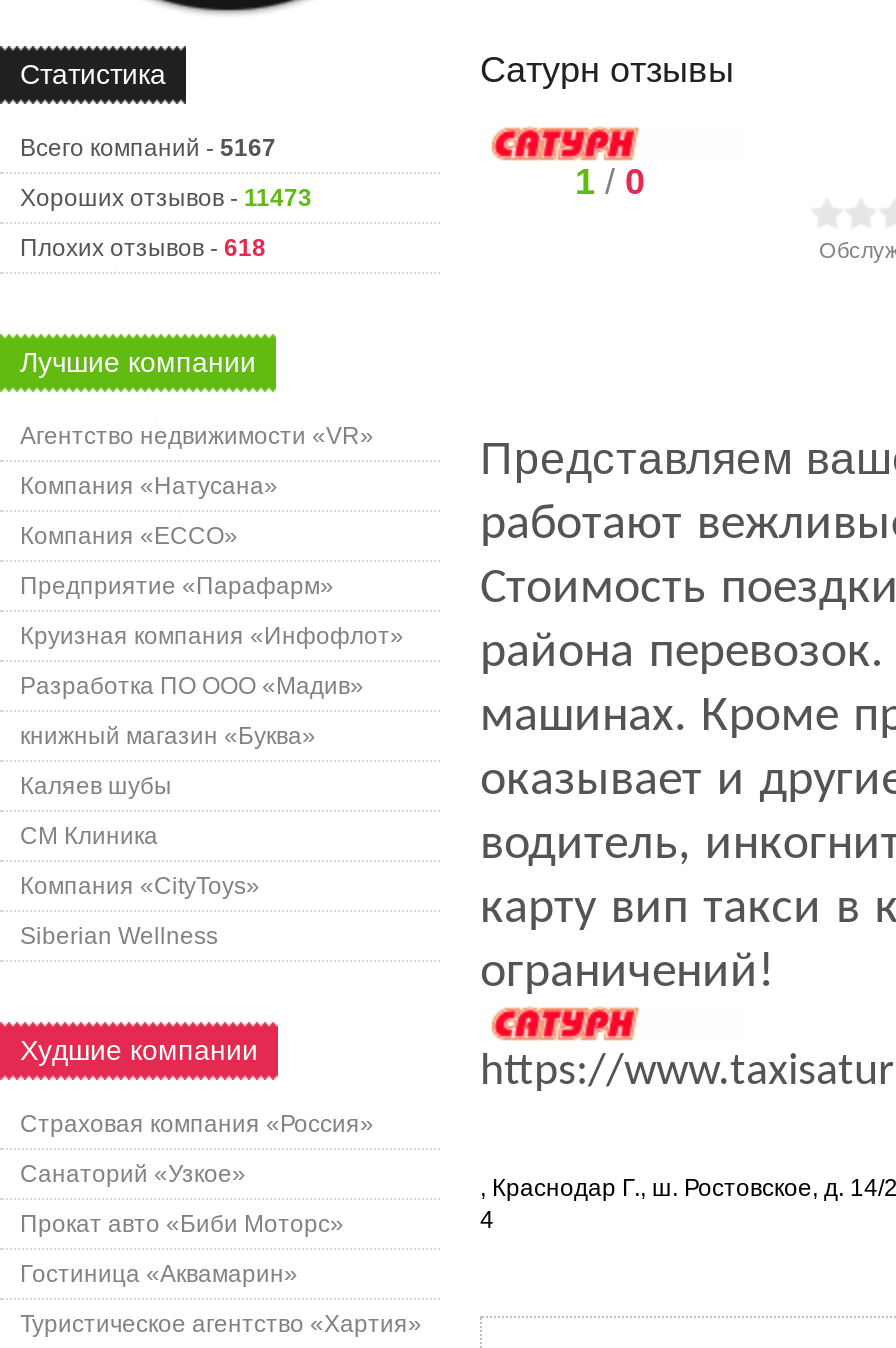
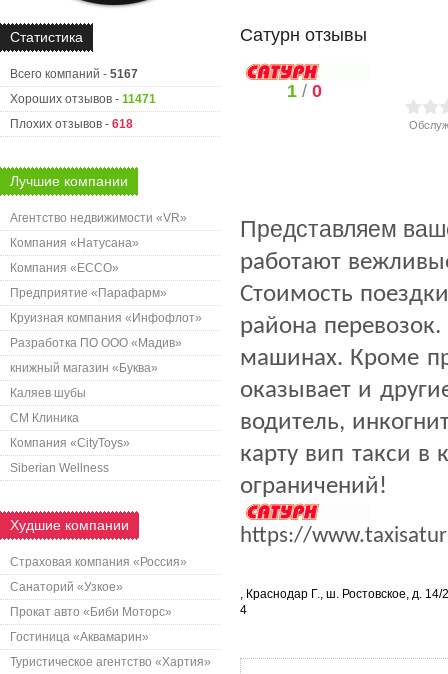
[20,184,312,212] Хороших отзывов - 11473 -> [10,92,156,106] Хороших отзывов - 11471

